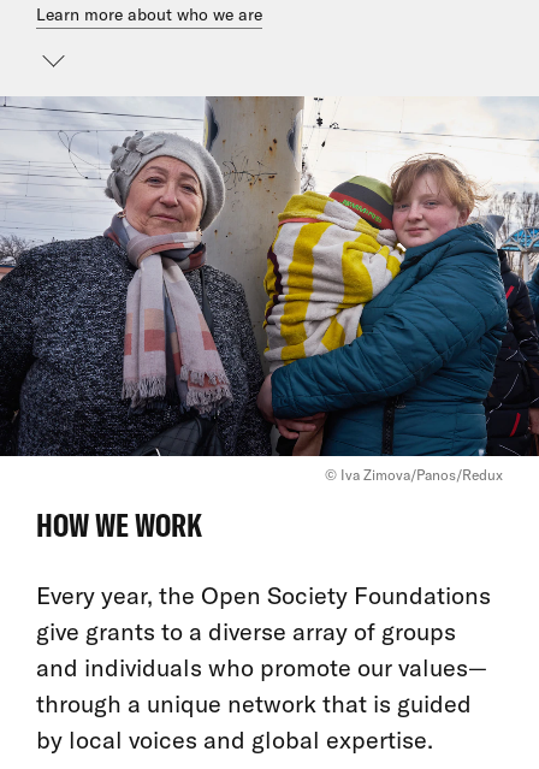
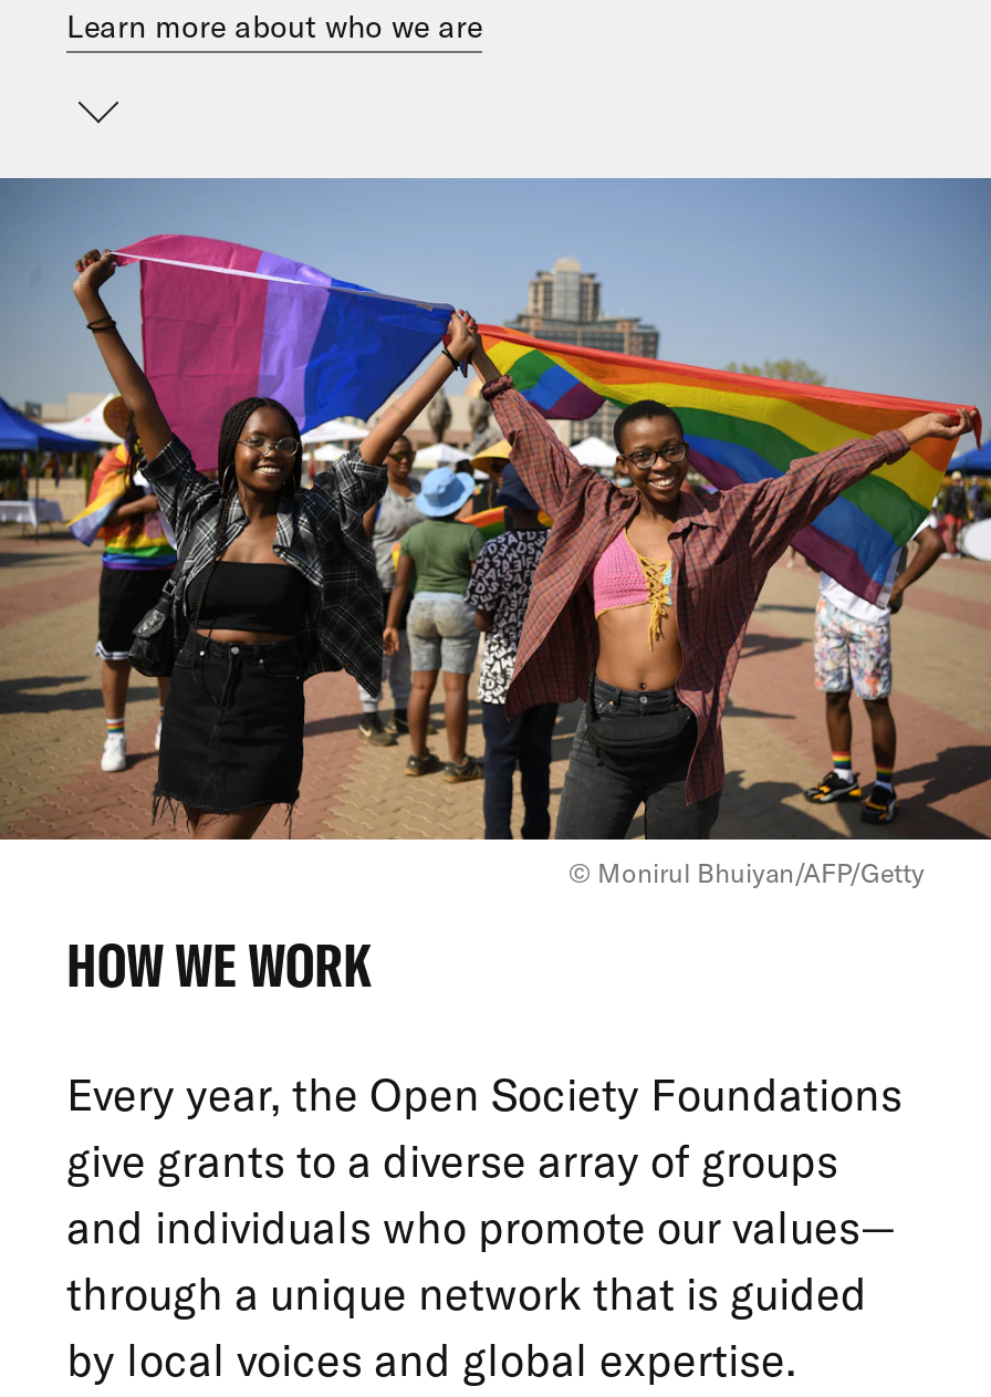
[4,96,535,483] [image] | © Iva Zimova/Panos/Redux -> [7,177,984,888] [image] | © Monirul Bhuiyan/AFP/Getty

